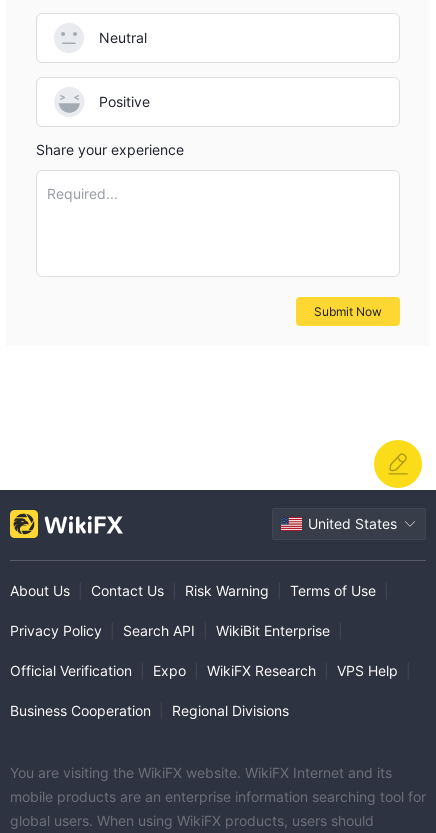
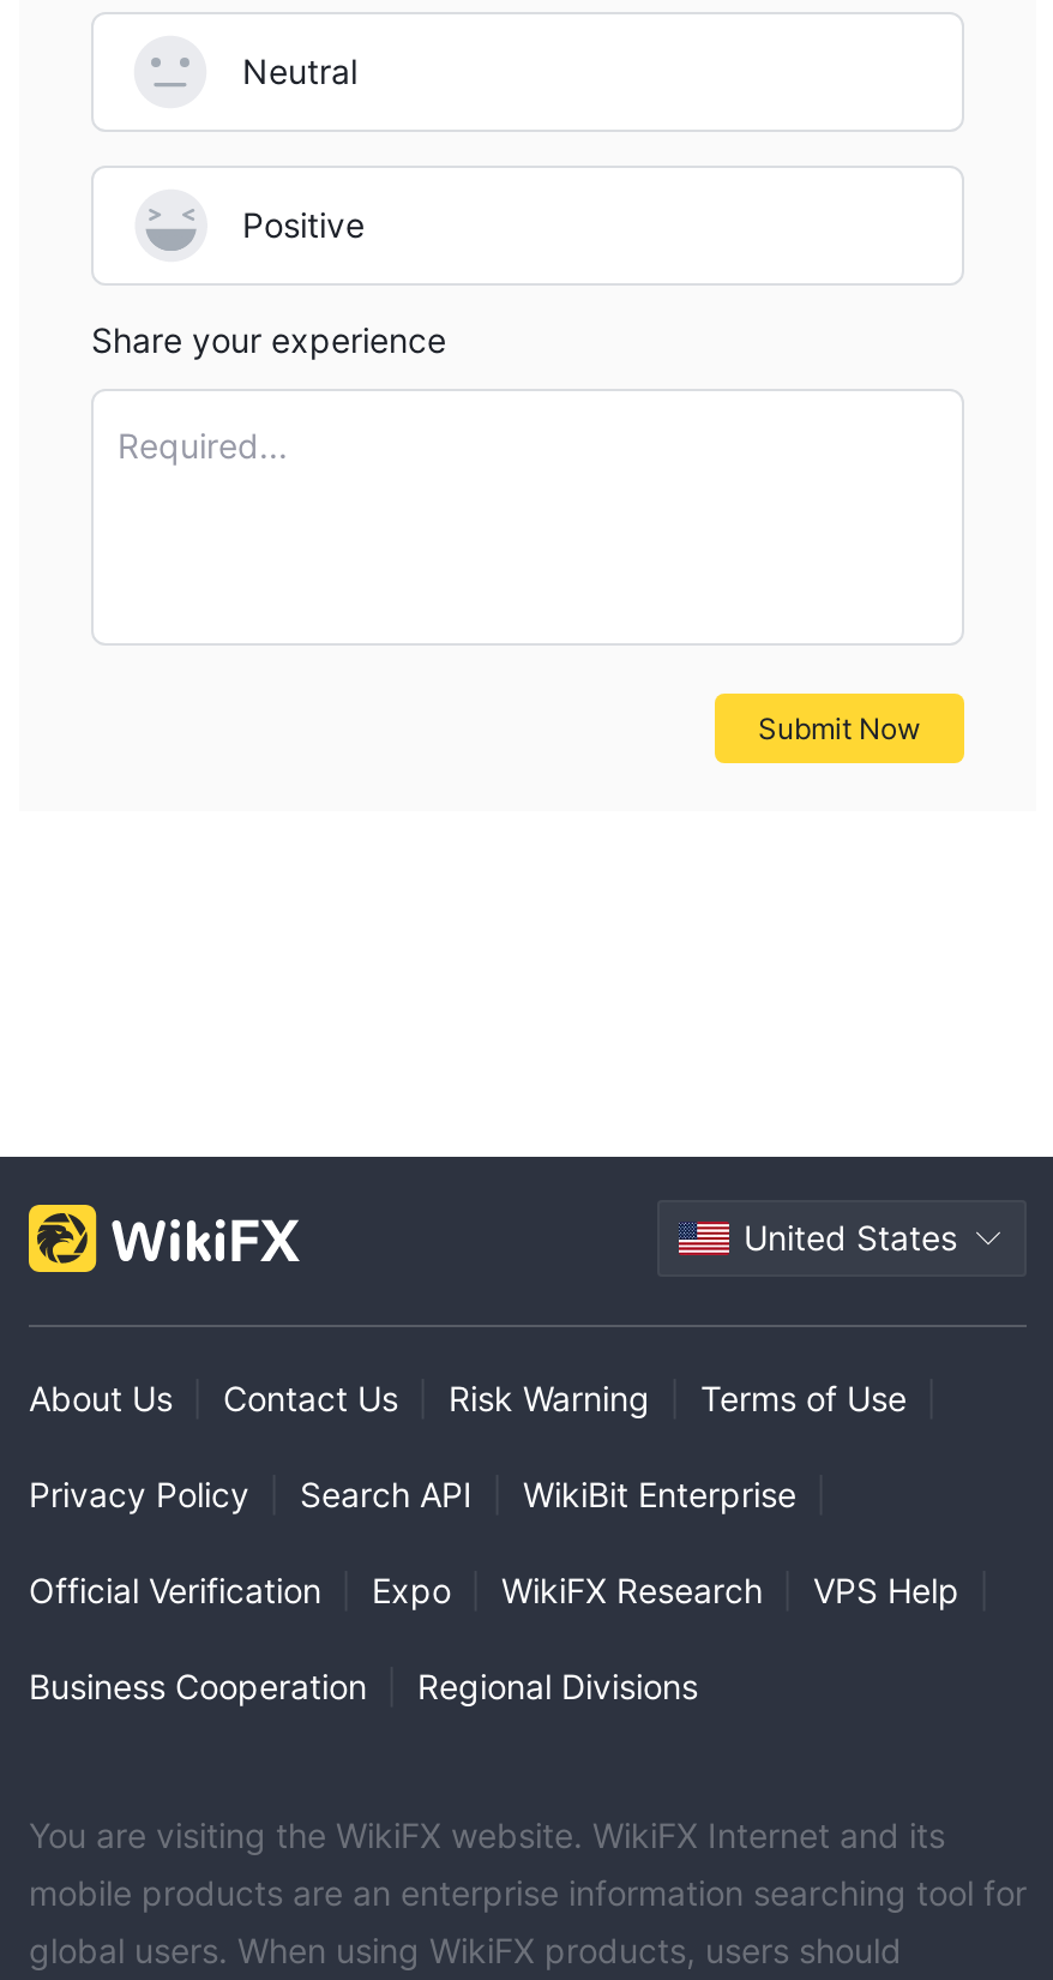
[373,439,423,489] [image] -> none

